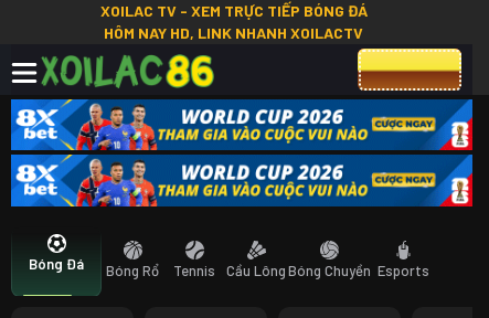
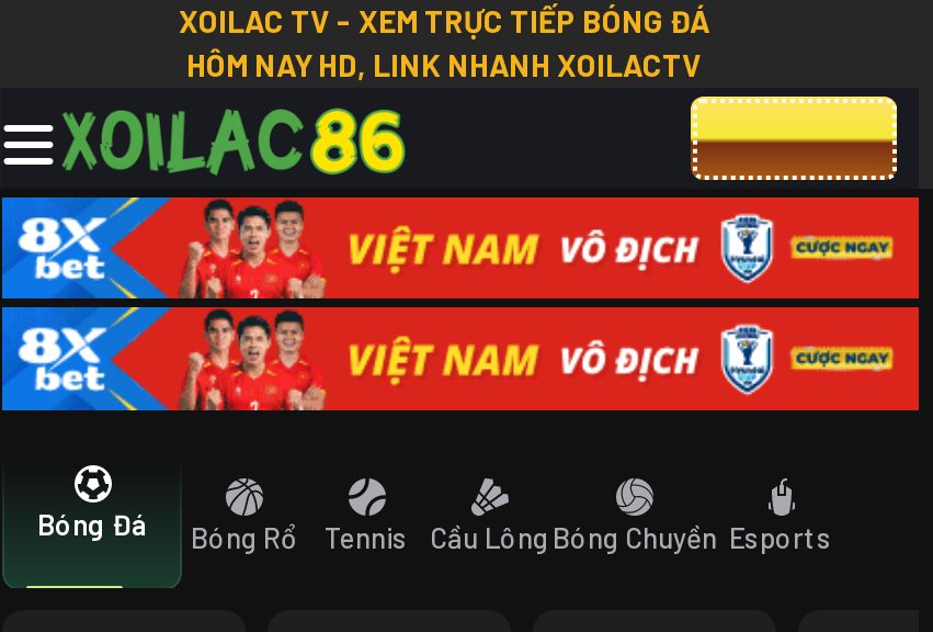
[15,98,474,208] [image] -> [13,195,921,413] [image]

